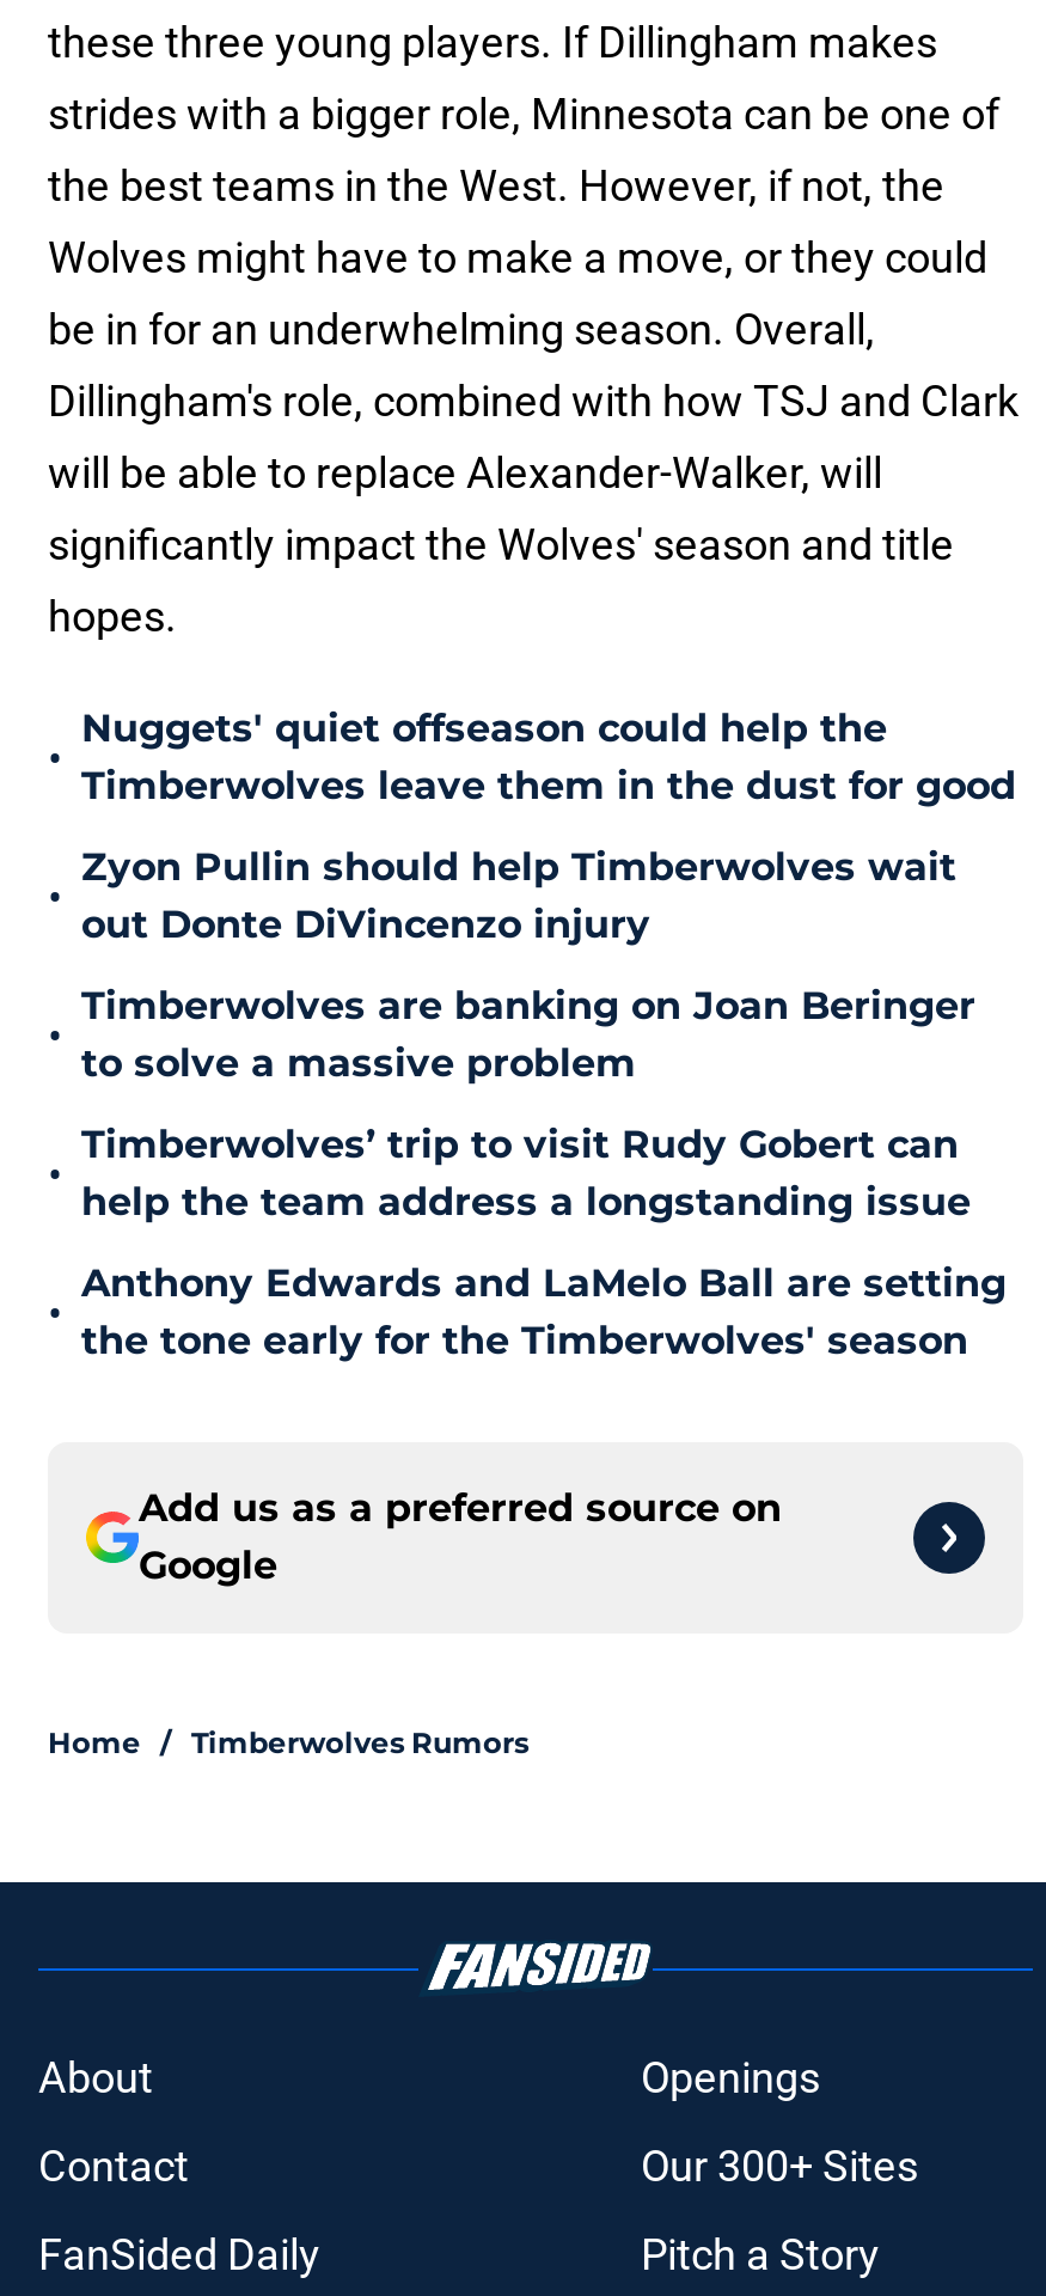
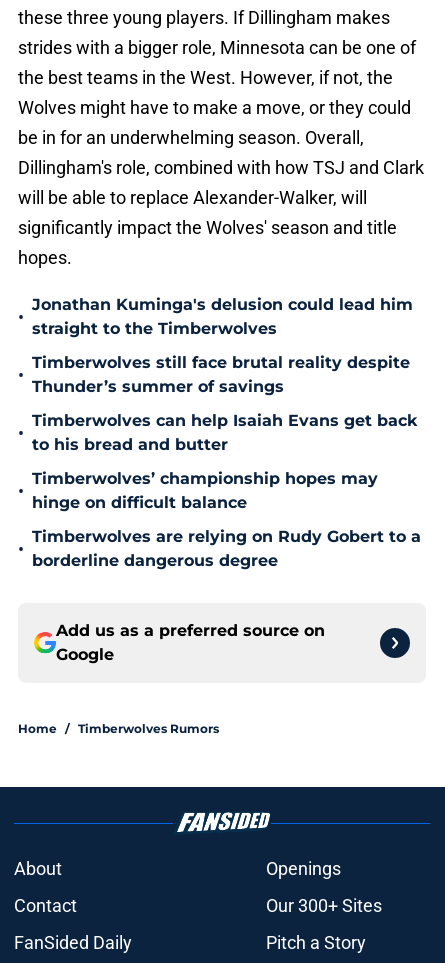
[81,706,1016,808] Nuggets' quiet offseason could help the | Timberwolves leave them in the dust for good -> [32,295,413,338] Jonathan Kuminga's delusion could lead him | straight to the Timberwolves
[81,844,956,947] Zyon Pullin should help Timberwolves wait | out Donte DiVincenzo injury -> [32,353,410,396] Timberwolves still face brutal reality despite | Thunder’s summer of savings
[81,983,975,1086] Timberwolves are banking on Joan Beringer | to solve a massive problem -> [32,411,417,454] Timberwolves can help Isaiah Evans get back | to his bread and butter
[81,1122,971,1225] Timberwolves’ trip to visit Rudy Gobert can | help the team address a longstanding issue -> [32,469,378,512] Timberwolves’ championship hopes may | hinge on difficult balance
[81,1260,1007,1363] Anthony Edwards and LaMelo Ball are setting | the tone early for the Timberwolves' season -> [32,527,421,570] Timberwolves are relying on Rudy Gobert to a | borderline dangerous degree

